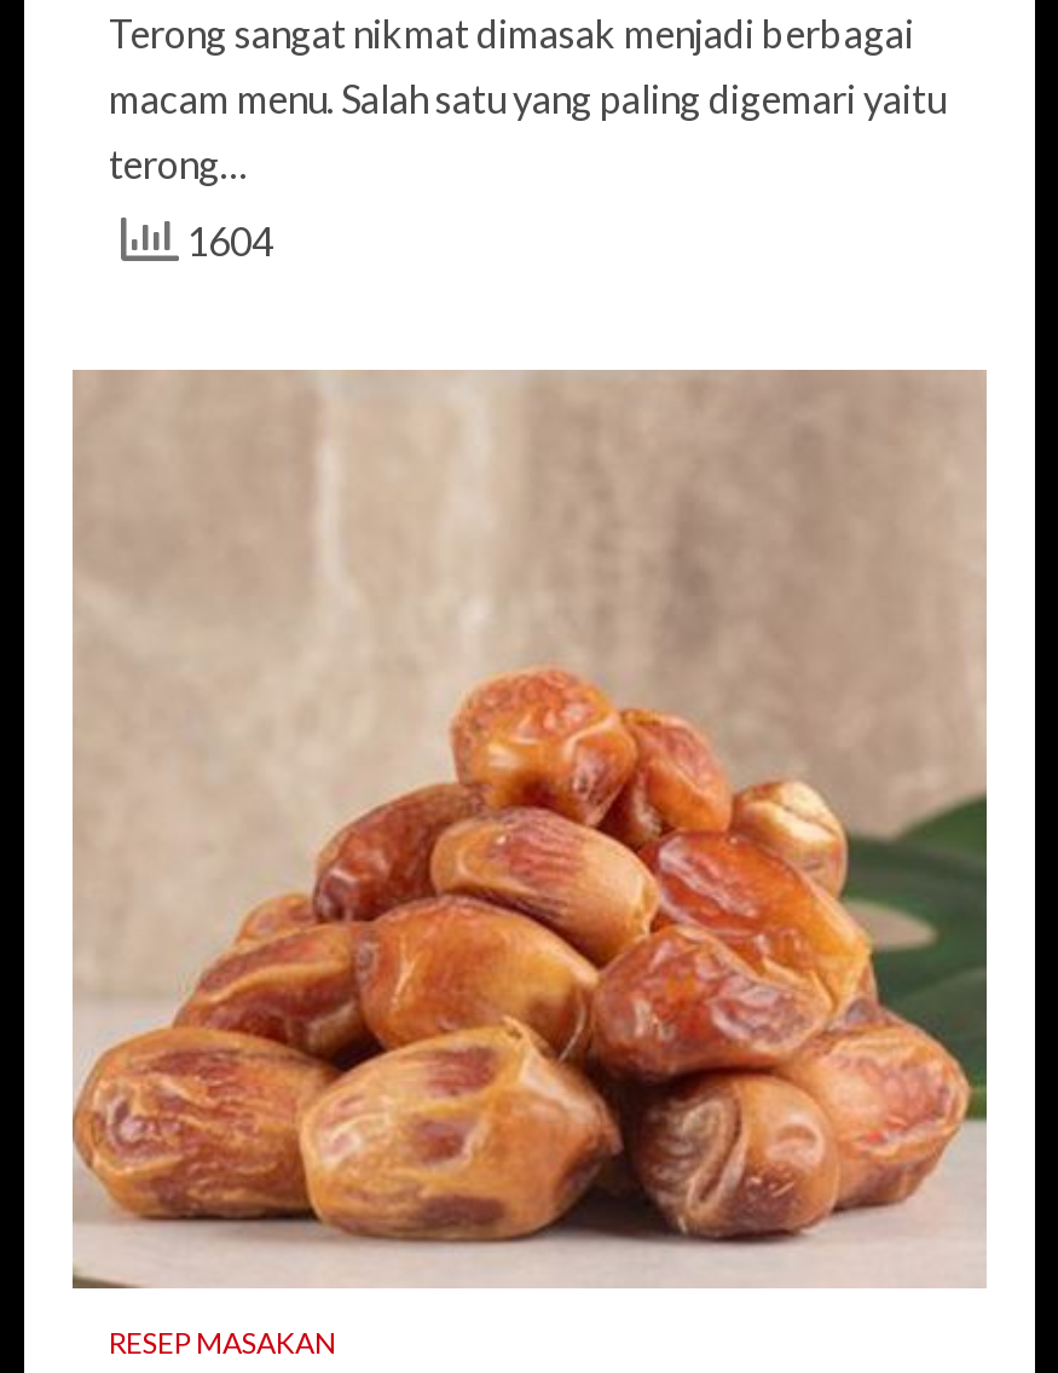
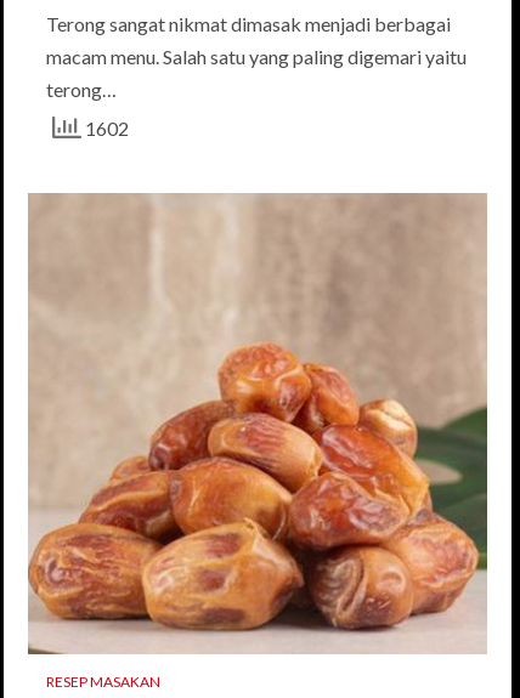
[179,219,273,264] 1604 -> [81,117,129,140] 1602

